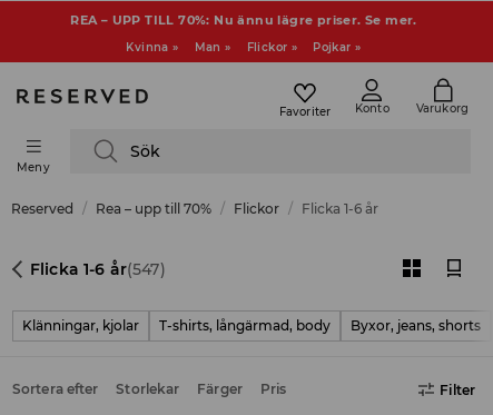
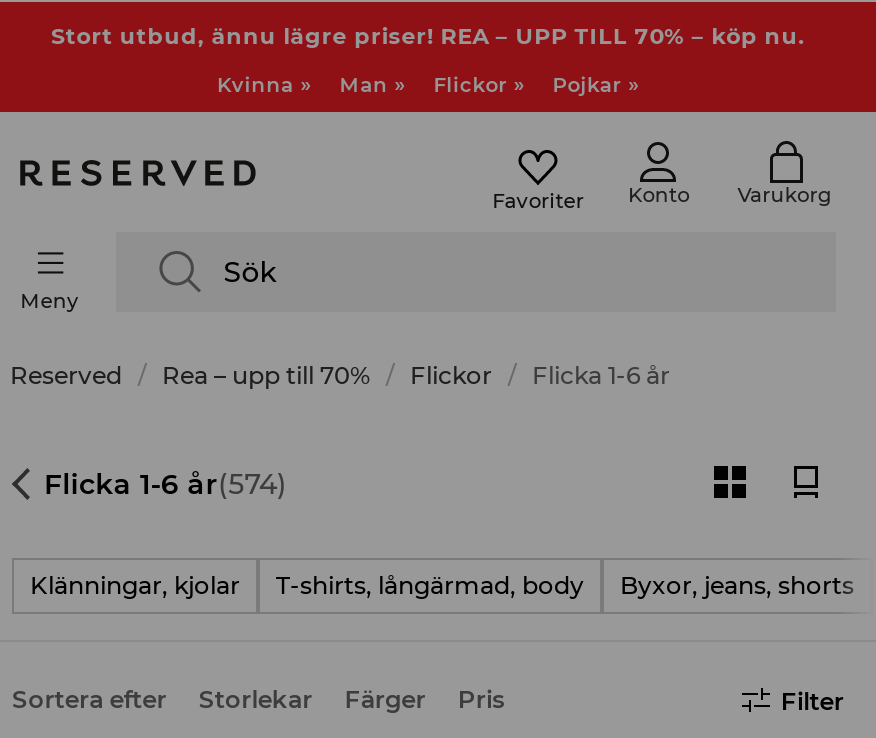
[70,12,417,28] REA – UPP TILL 70%: Nu ännu lägre priser. Se mer. -> [51,22,805,50] Stort utbud, ännu lägre priser! REA – UPP TILL 70% – köp nu.
[30,259,165,279] Flicka 1-6 år(547) -> [44,466,287,502] Flicka 1-6 år(574)

